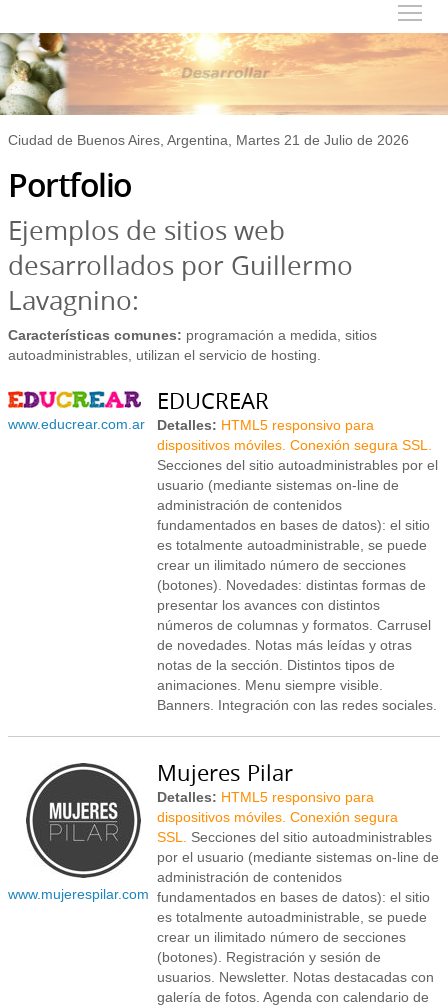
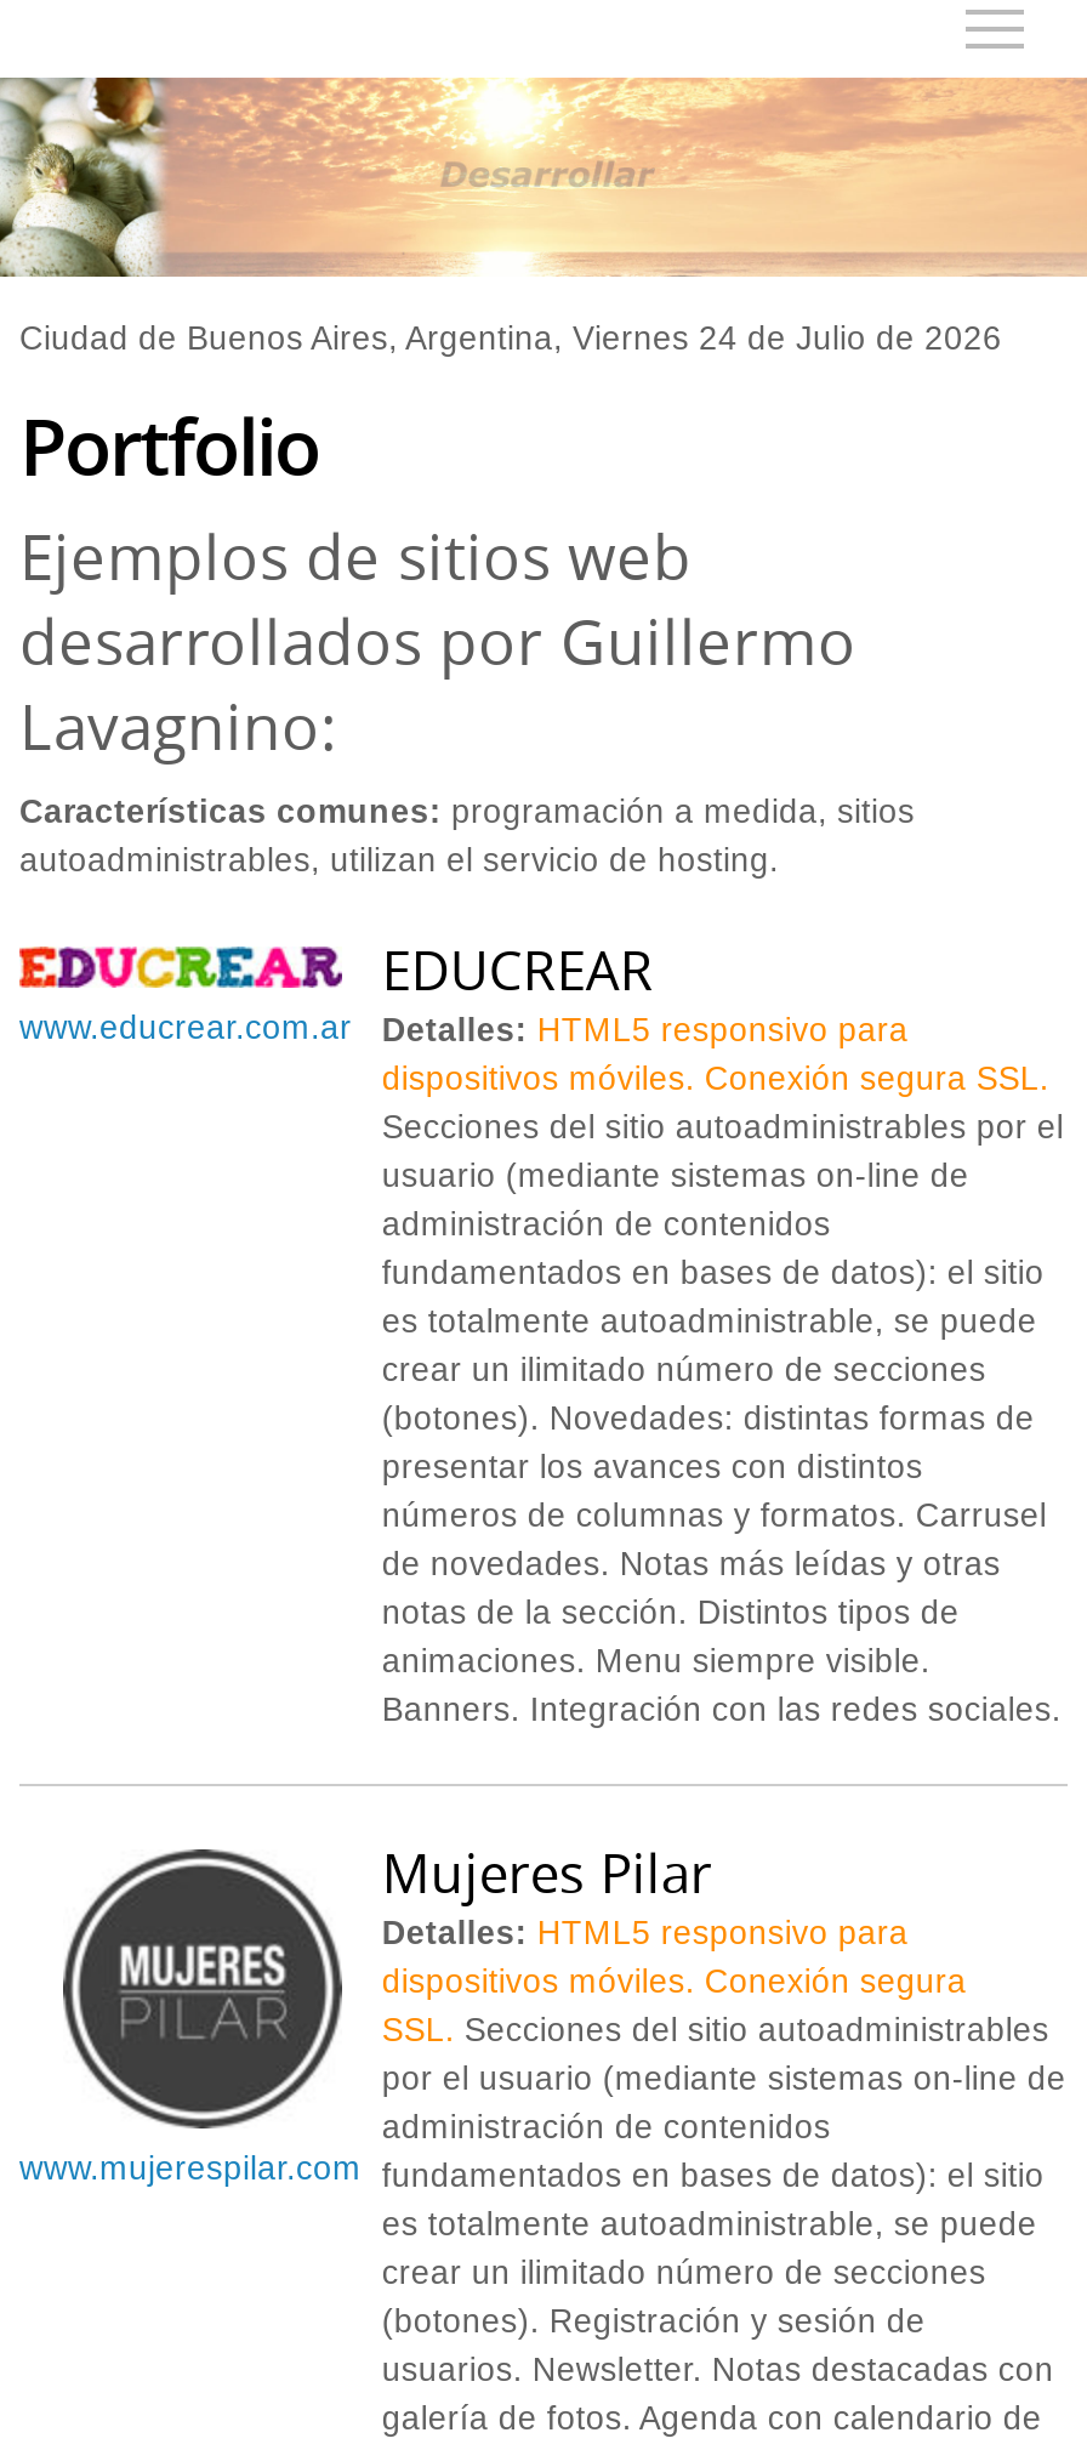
[8,133,409,148] Ciudad de Buenos Aires, Argentina, Martes 21 de Julio de 2026 -> [19,320,1002,357] Ciudad de Buenos Aires, Argentina, Viernes 24 de Julio de 2026

